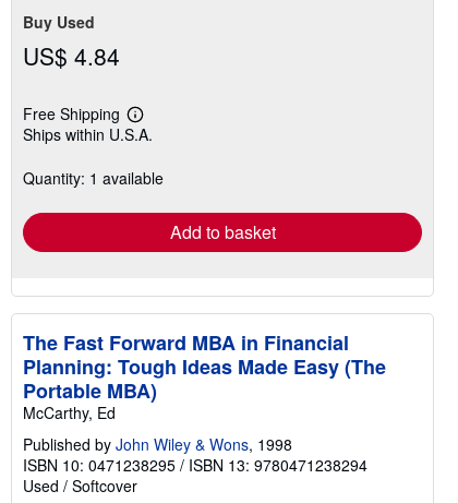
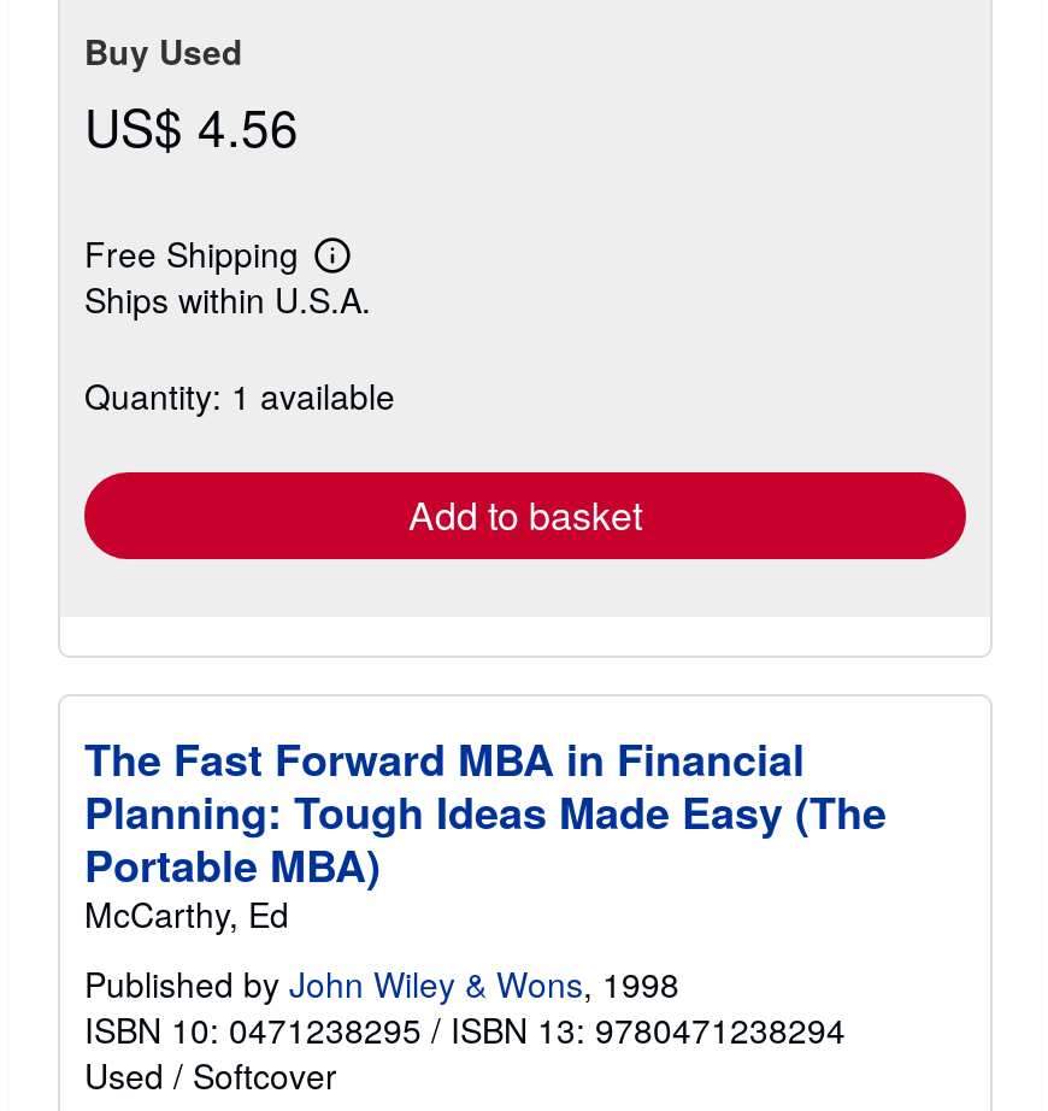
[23,39,120,72] US$ 4.84 -> [84,89,299,161] US$ 4.56

